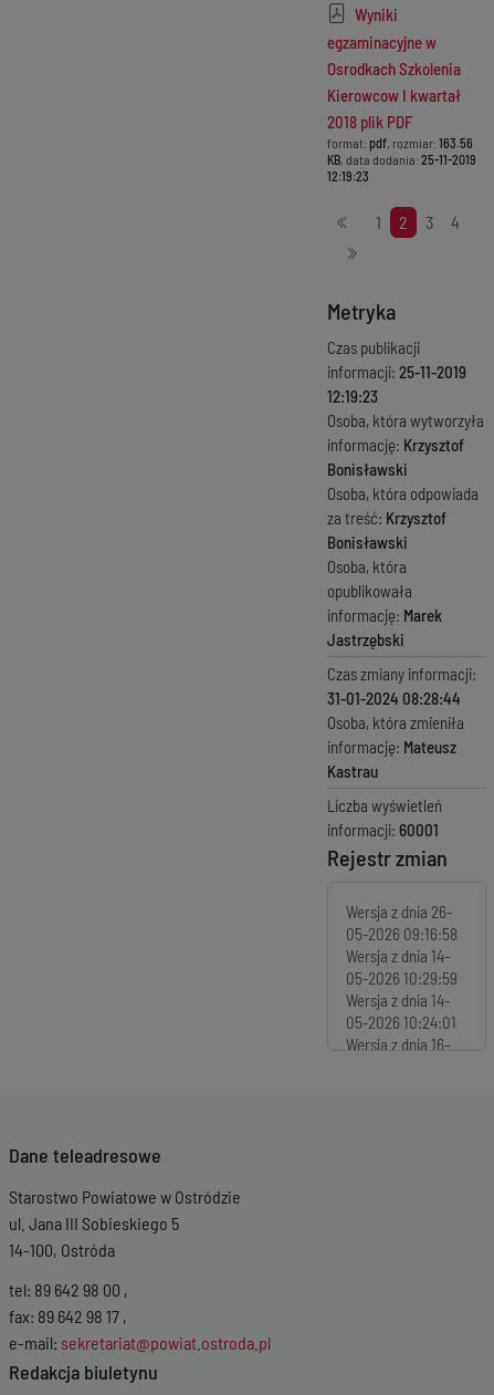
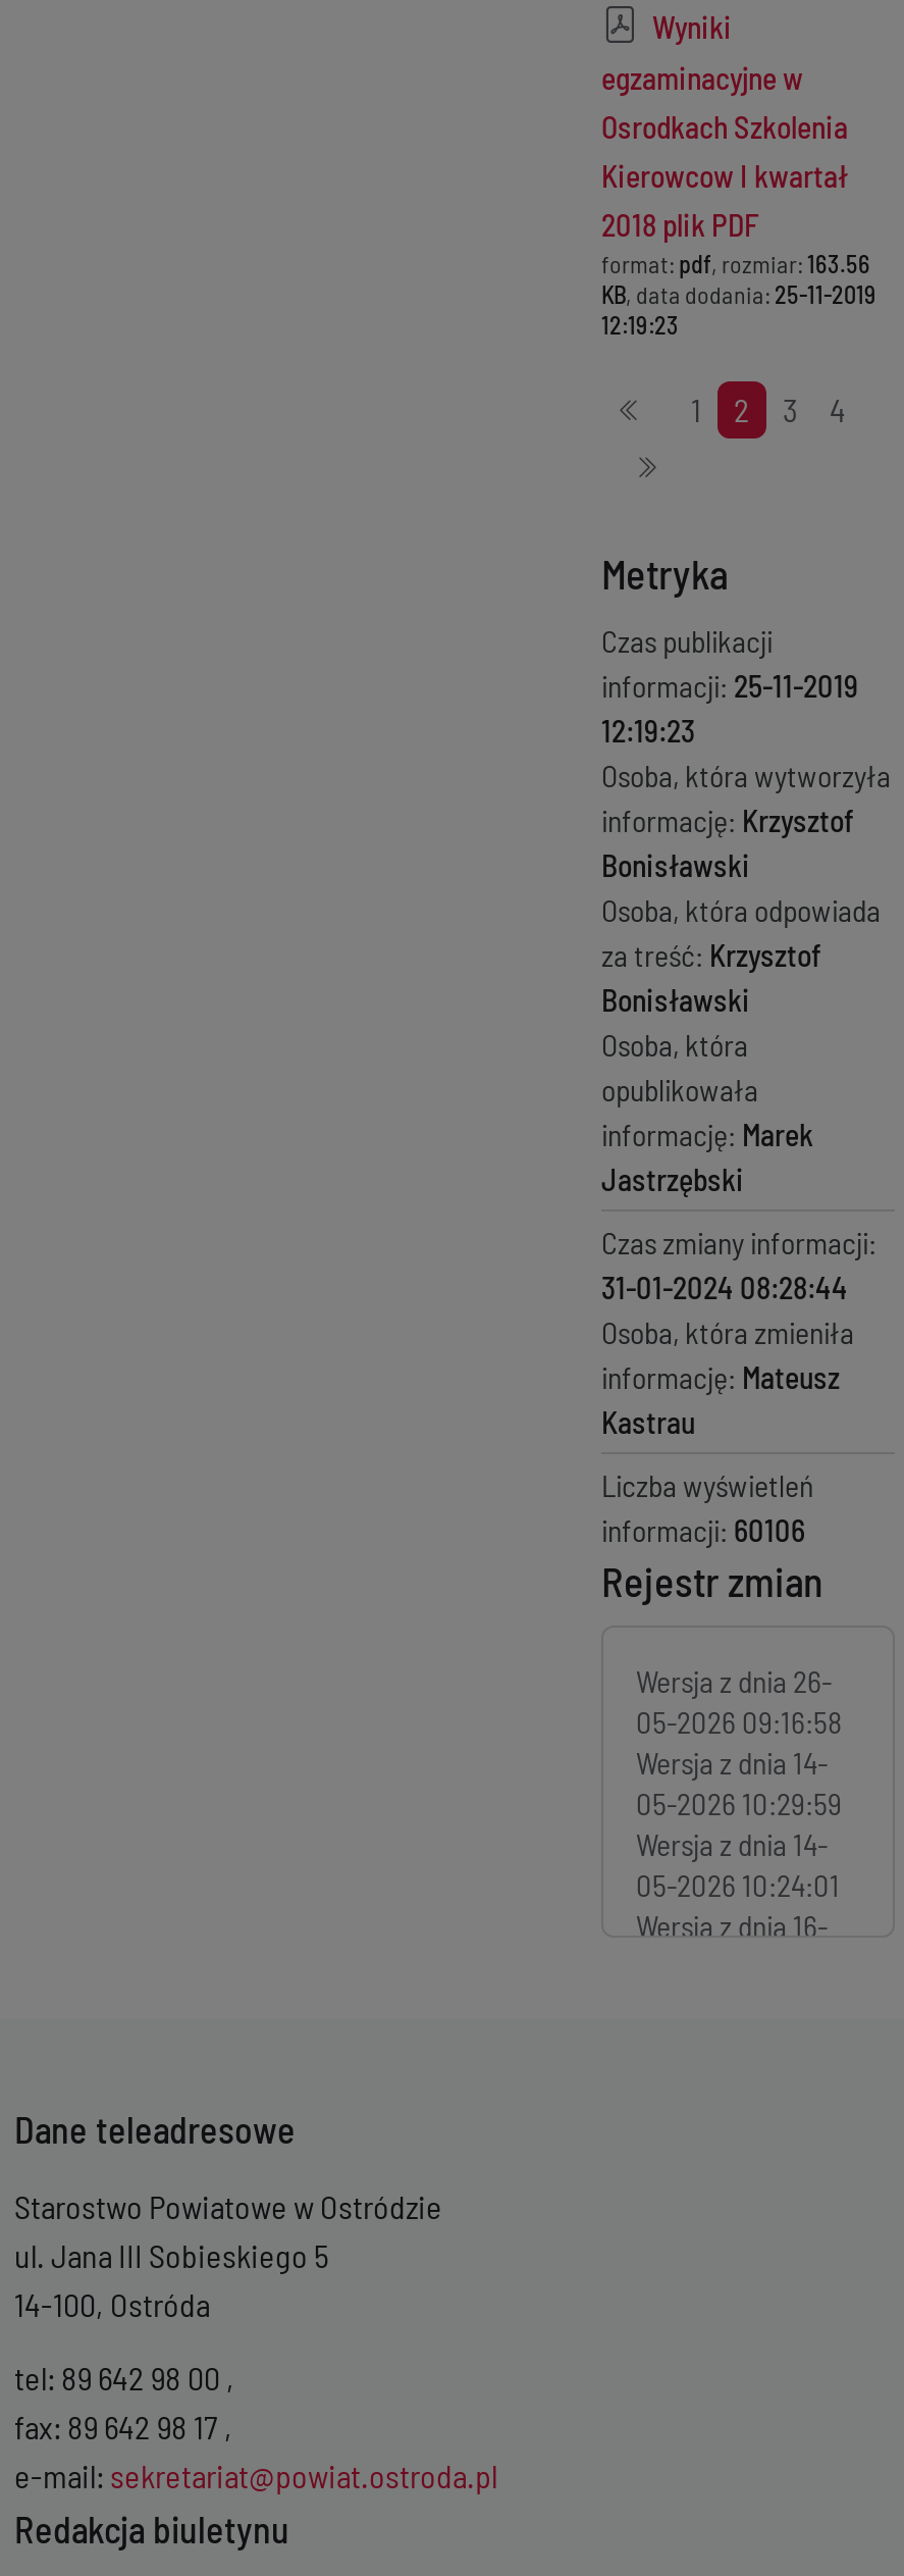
[327,820,439,840] informacji: 60001 -> [601,1511,805,1548] informacji: 60106

